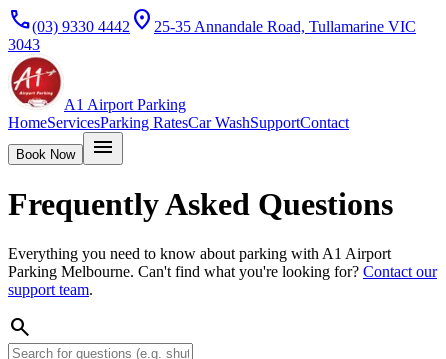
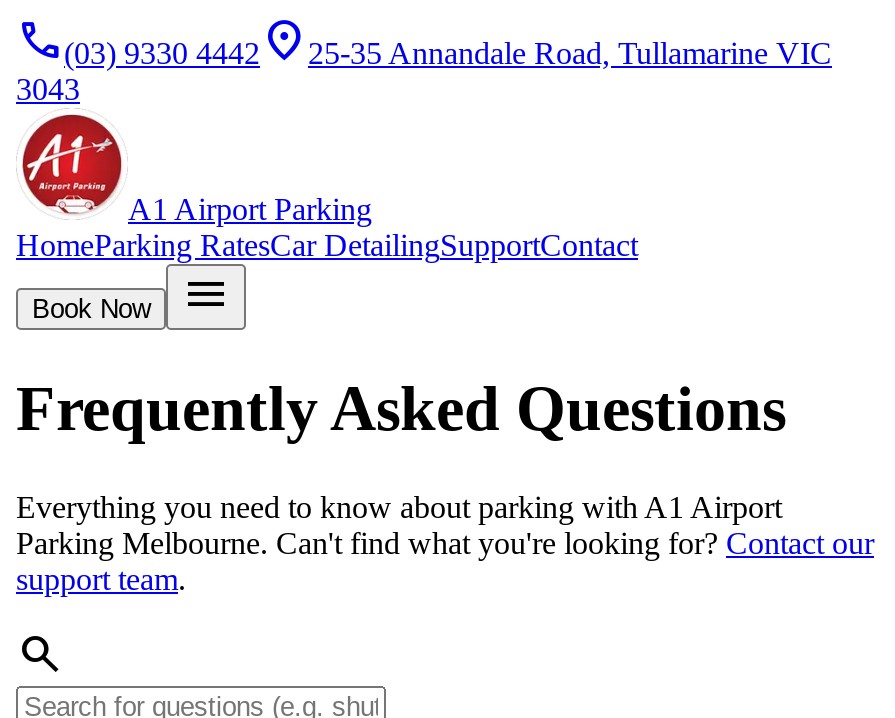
[8,114,349,131] HomeServicesParking RatesCar WashSupportContact -> [16,228,638,262] HomeParking RatesCar DetailingSupportContact

